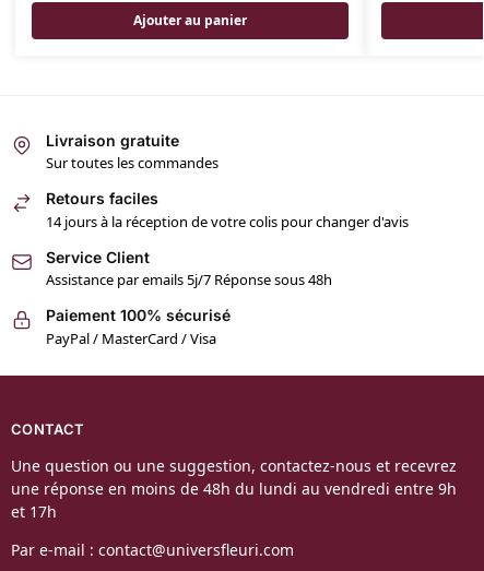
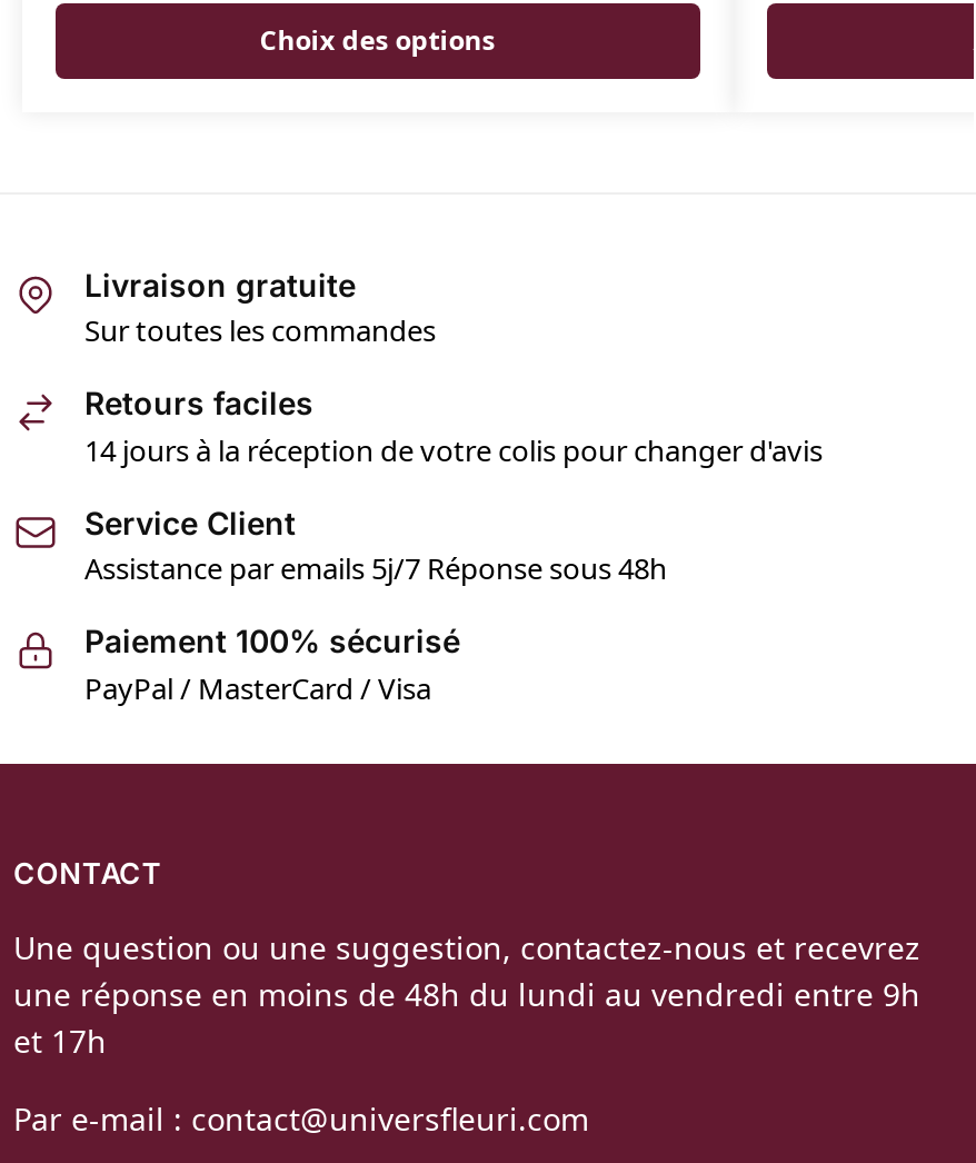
[133,11,247,29] Ajouter au panier -> [260,21,495,59] Choix des options

